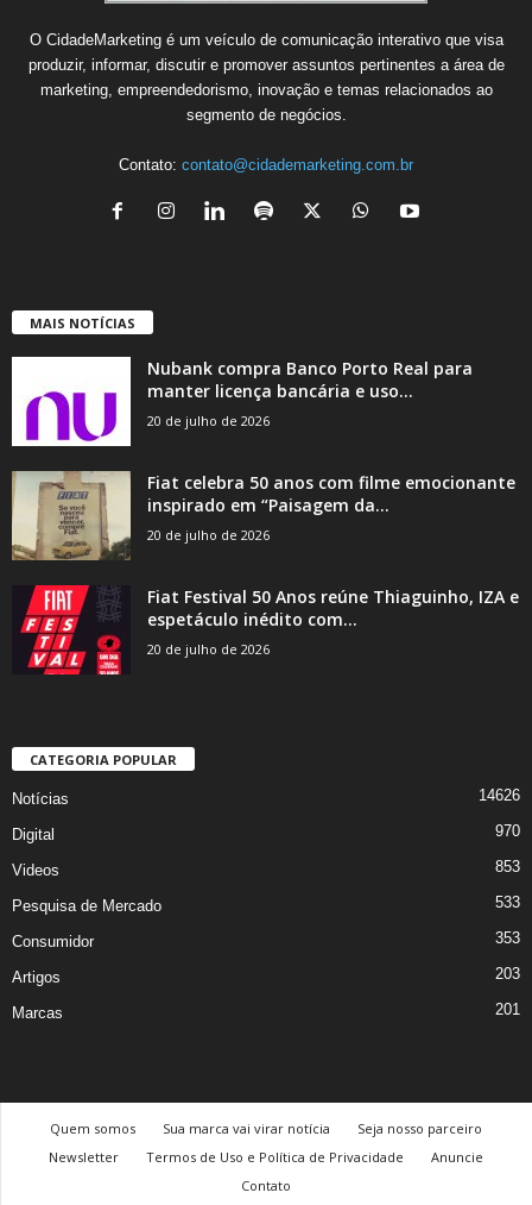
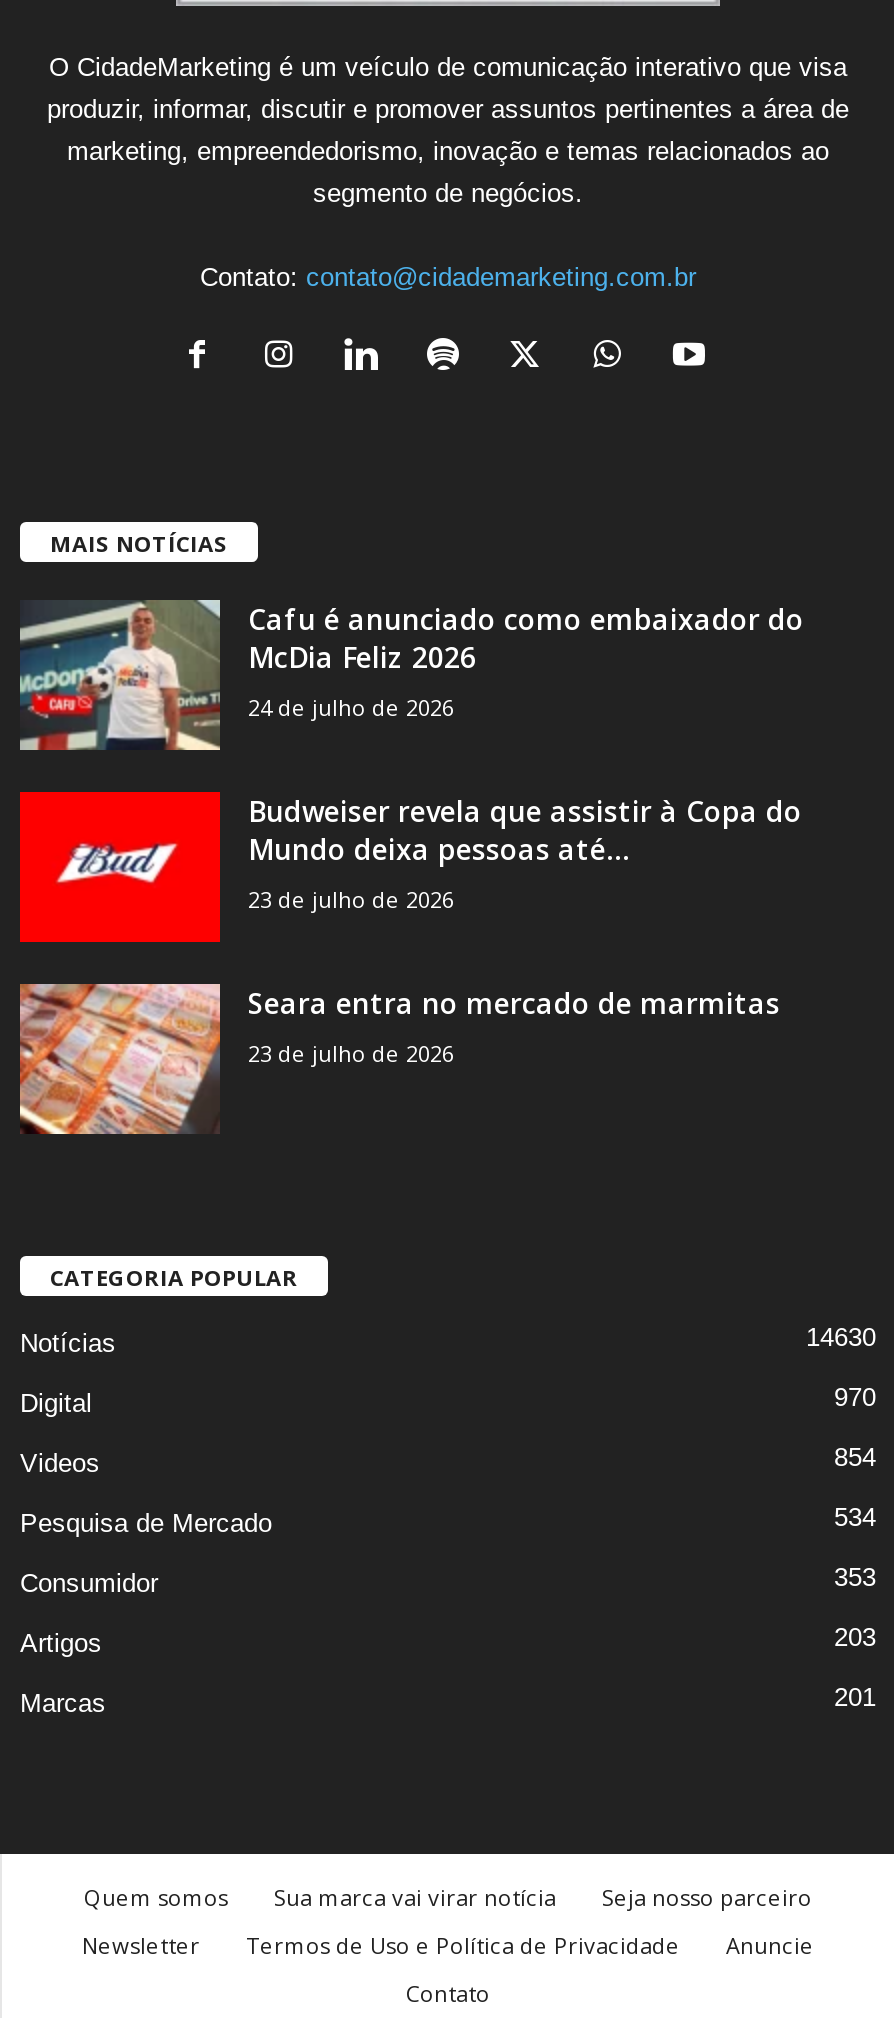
[11,356,473,447] [image] | Nubank compra Banco Porto Real para | manter licença bancária e uso... | 20 de julho de 2026 -> [18,600,804,752] [image] | Cafu é anunciado como embaixador do | McDia Feliz 2026 | 24 de julho de 2026
[11,470,515,561] [image] | Fiat celebra 50 anos com filme emocionante | inspirado em “Paisagem da... | 20 de julho de 2026 -> [18,790,802,944] [image] | Budweiser revela que assistir à Copa do | Mundo deixa pessoas até... | 23 de julho de 2026
[12,584,519,676] [image] | Fiat Festival 50 Anos reúne Thiaguinho, IZA e | espetáculo inédito com... | 20 de julho de 2026 -> [18,982,780,1136] [image] | Seara entra no mercado de marmitas | 23 de julho de 2026
[479,786,520,804] 14626 -> [806,1322,876,1352] 14630
[495,858,520,875] 853 -> [834,1442,876,1472] 854
[495,893,520,911] 533 -> [834,1502,876,1532] 534

